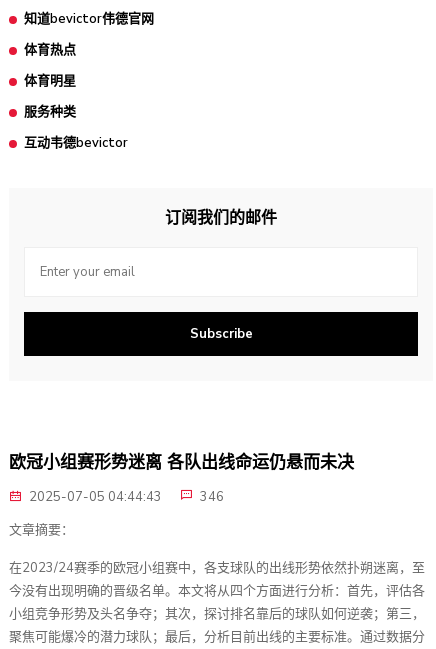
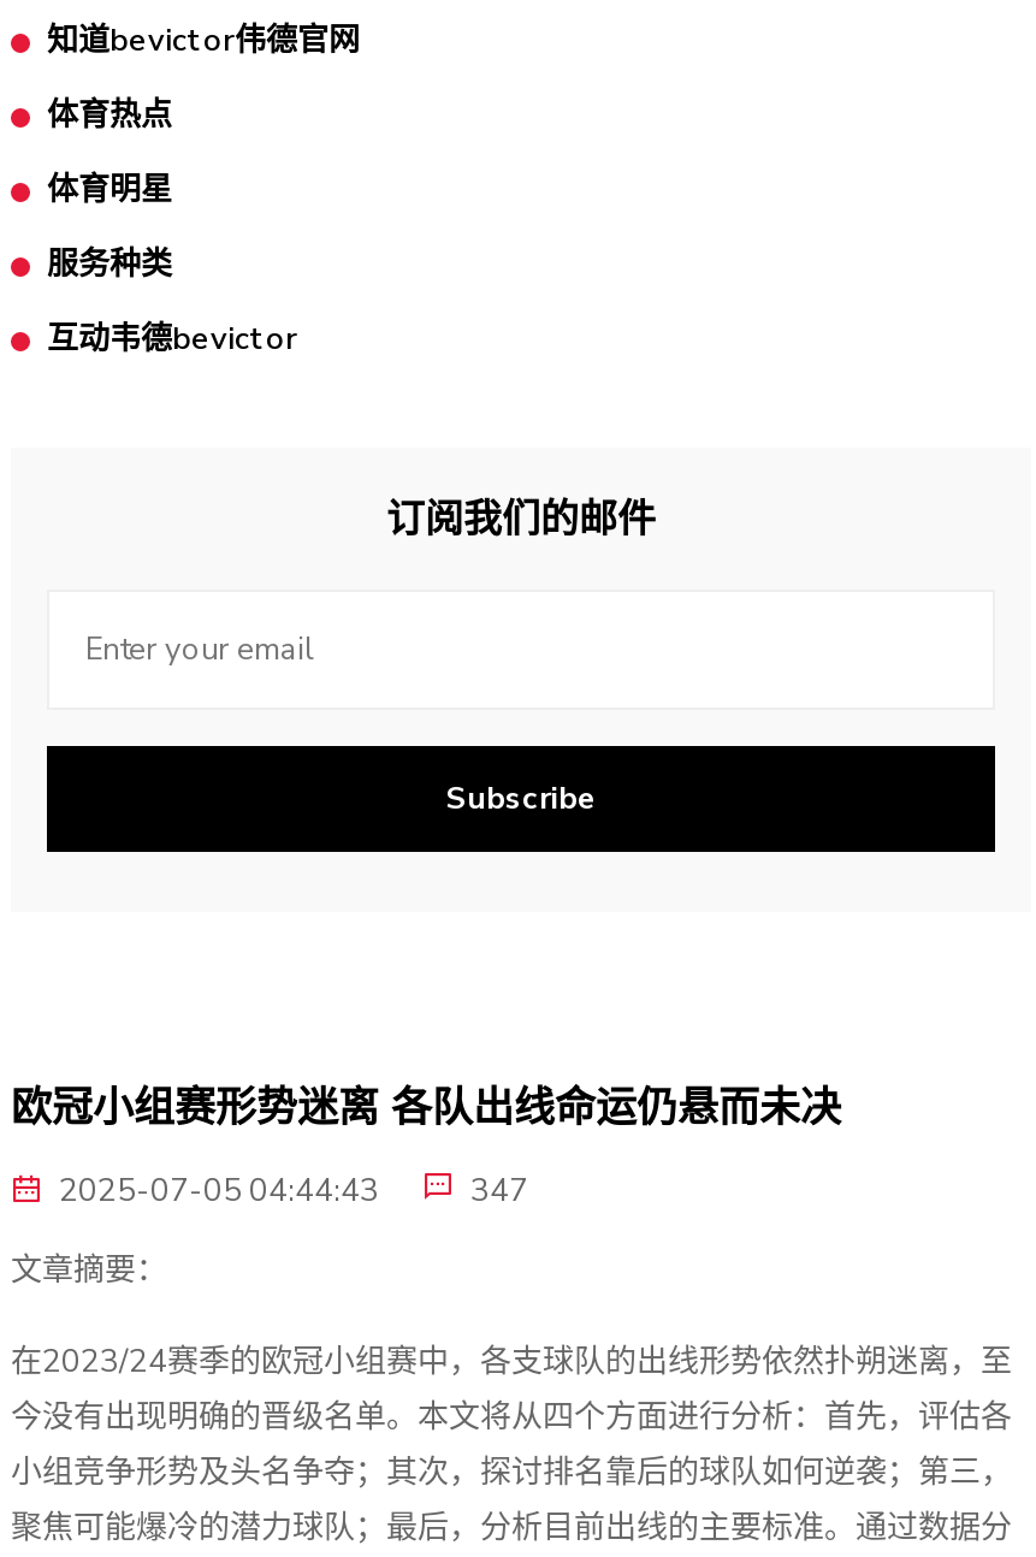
[200,488,224,506] 346 -> [470,1170,528,1213] 347

